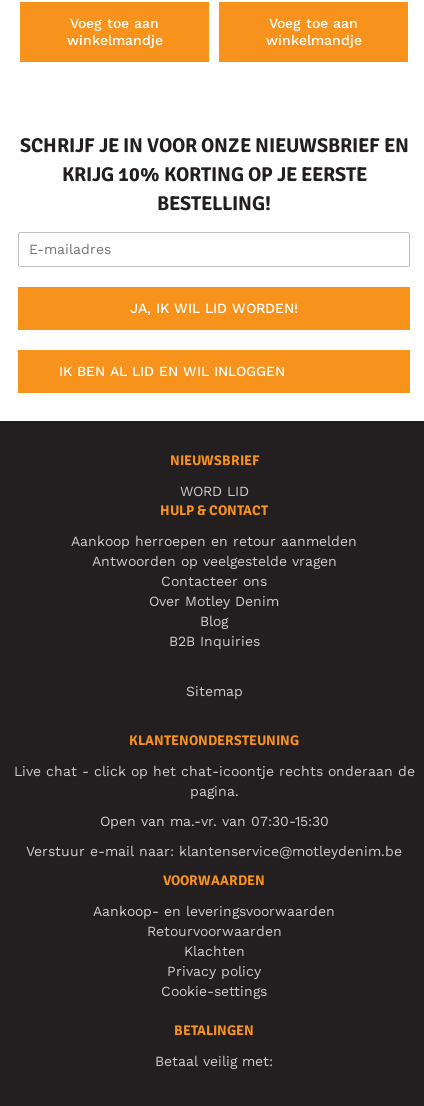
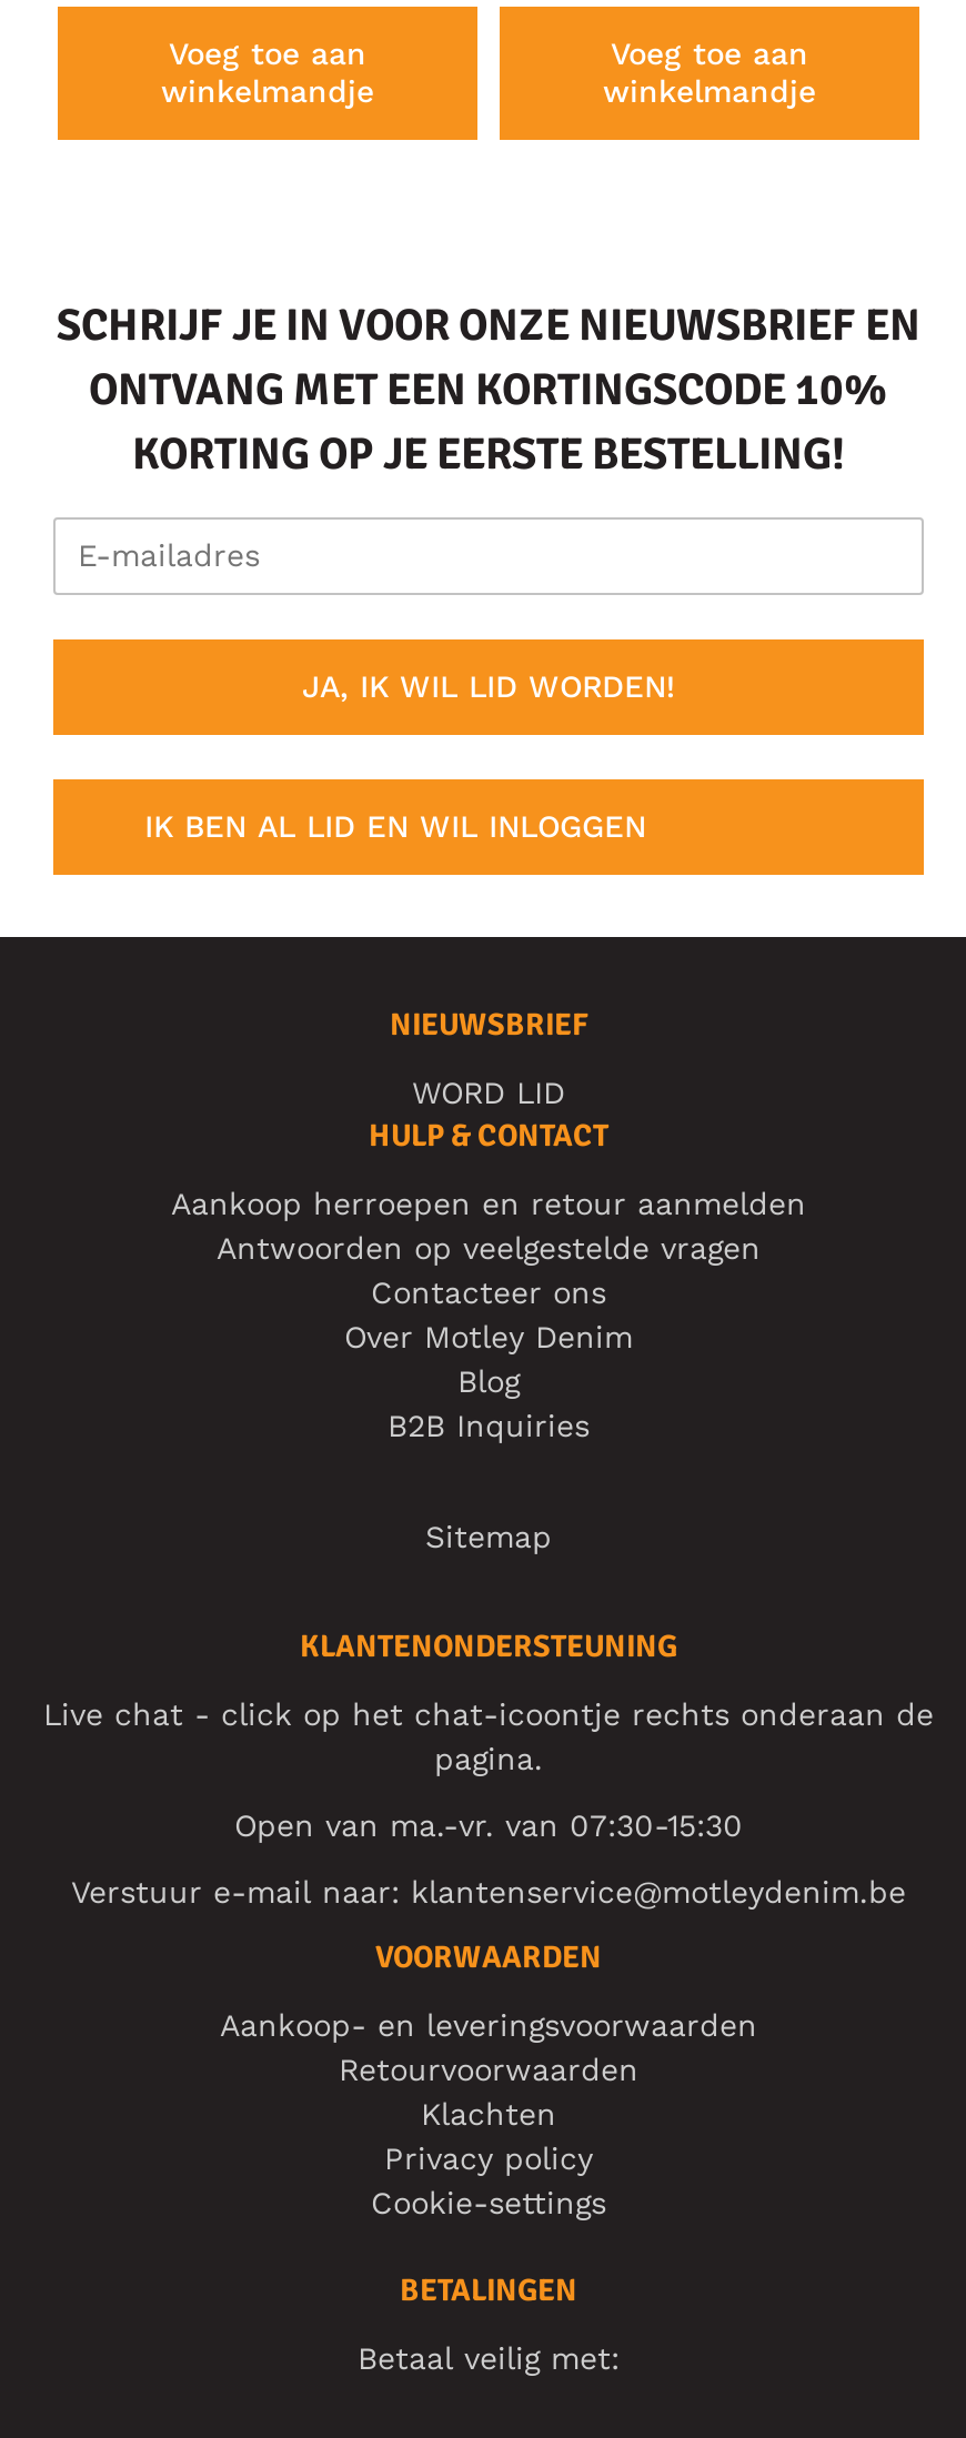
[61,162,366,216] KRIJG 10% KORTING OP JE EERSTE | BESTELLING! -> [89,362,888,482] ONTVANG MET EEN KORTINGSCODE 10% | KORTING OP JE EERSTE BESTELLING!

